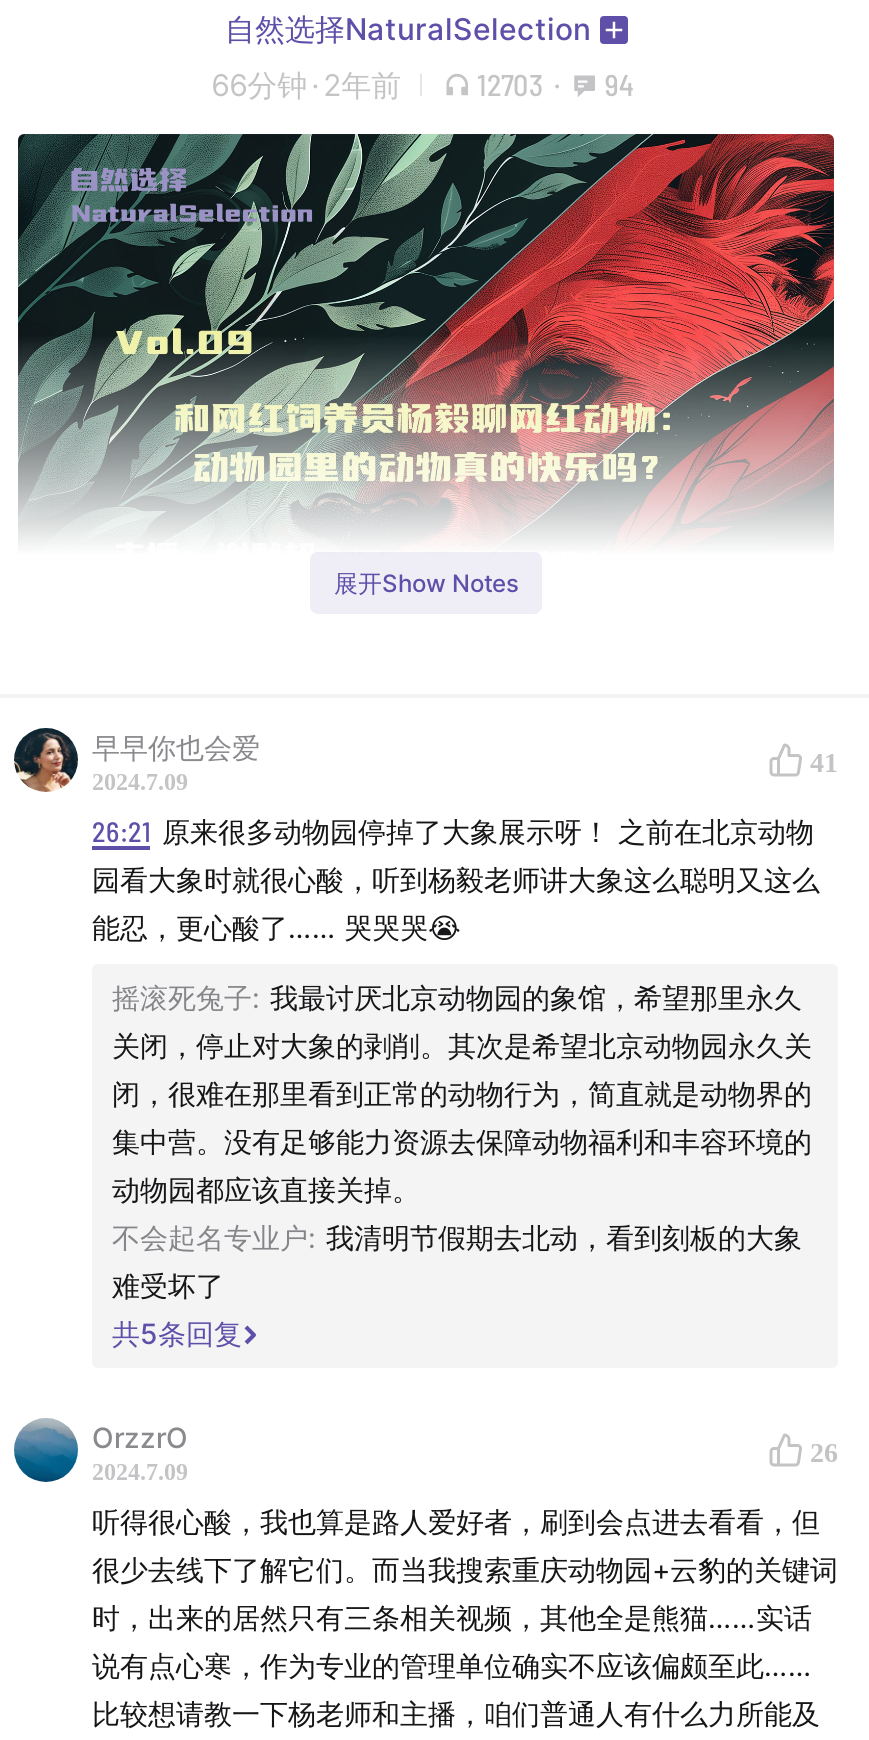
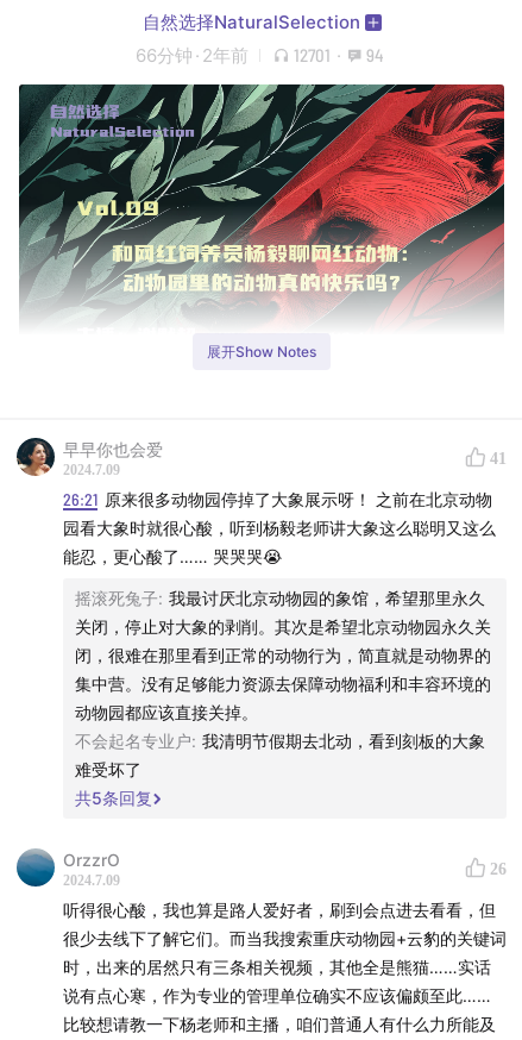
[211,66,635,104] 66分钟 · 2年前 12703 · 94 -> [135,44,384,67] 66分钟 · 2年前 12701 · 94

